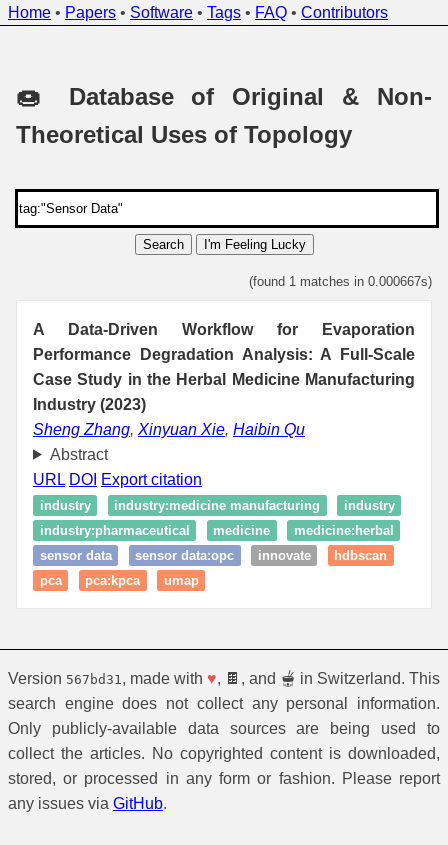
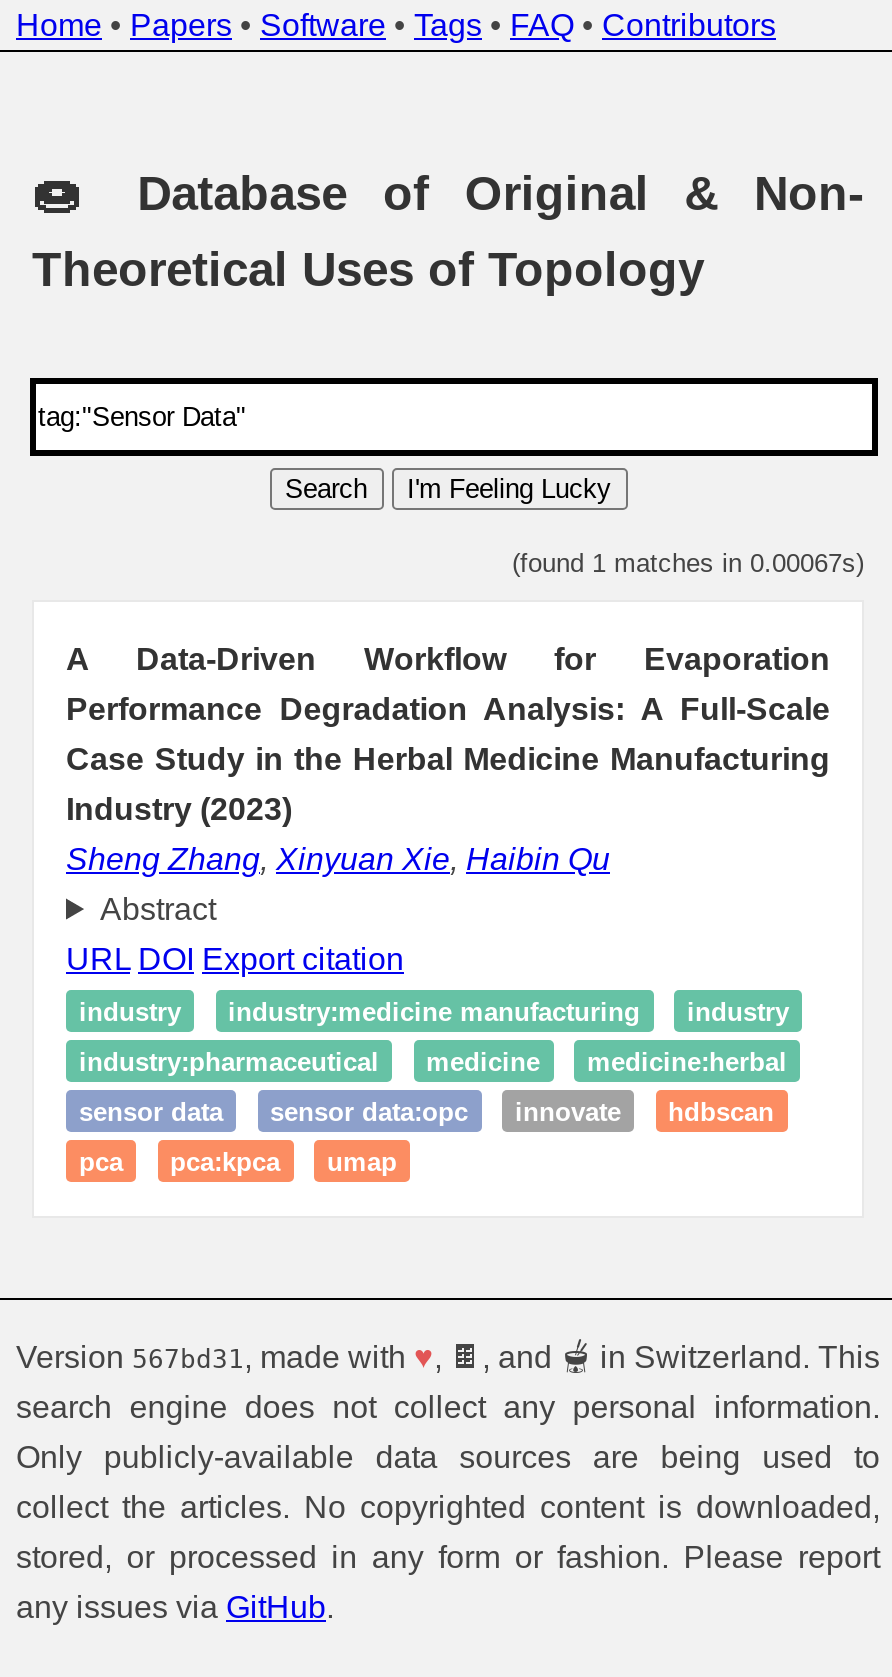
[249,274,432,289] (found 1 matches in 0.000667s) -> [512,548,864,578] (found 1 matches in 0.00067s)

